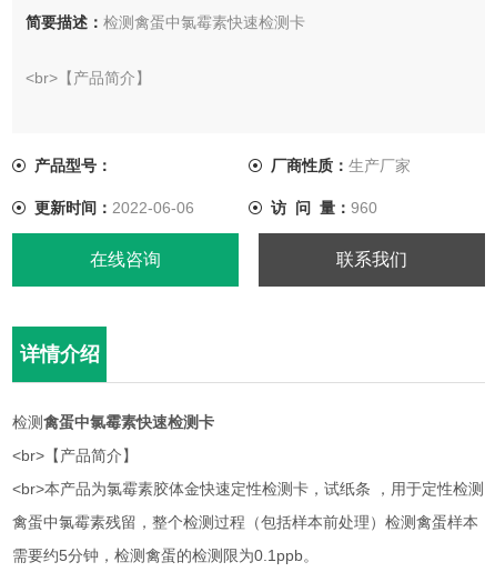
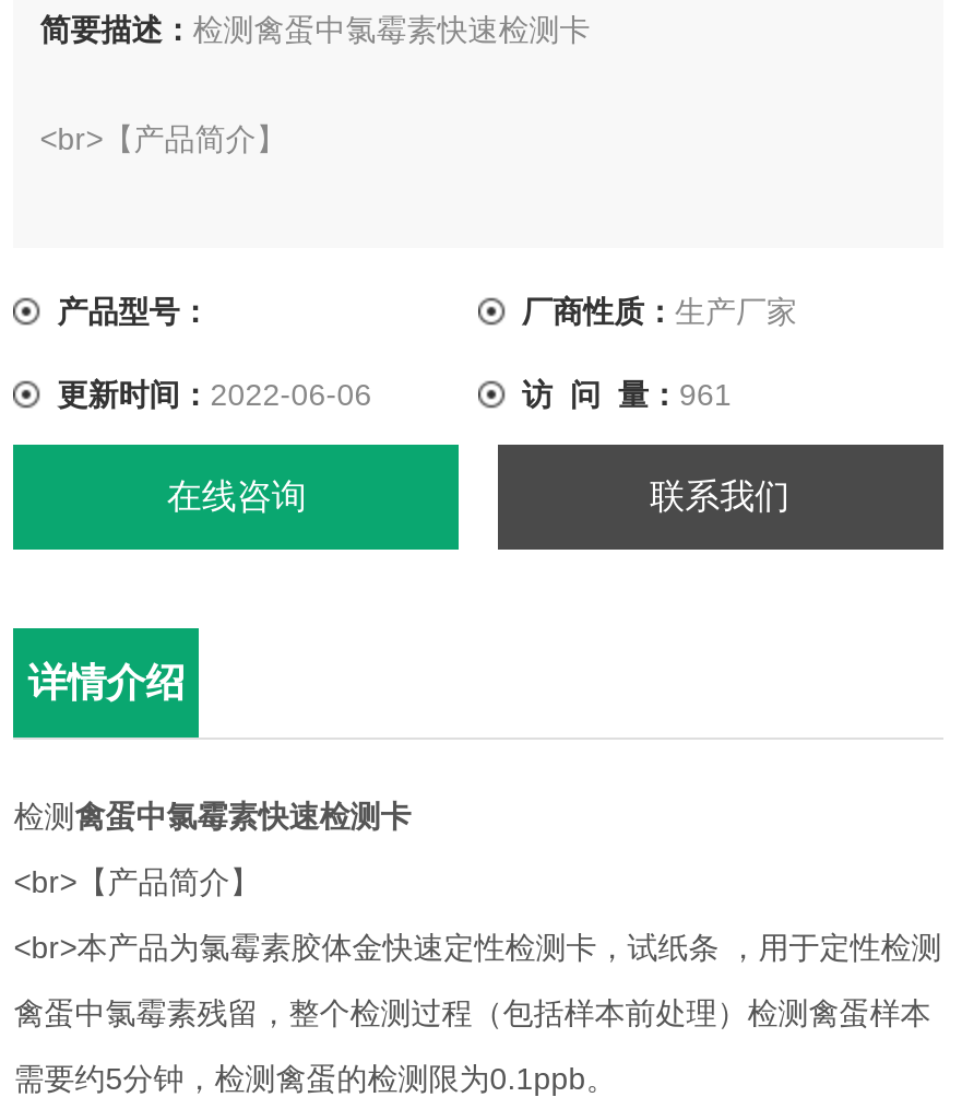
[271,199,377,217] 访 问 量：960 -> [522,377,732,412] 访 问 量：961

